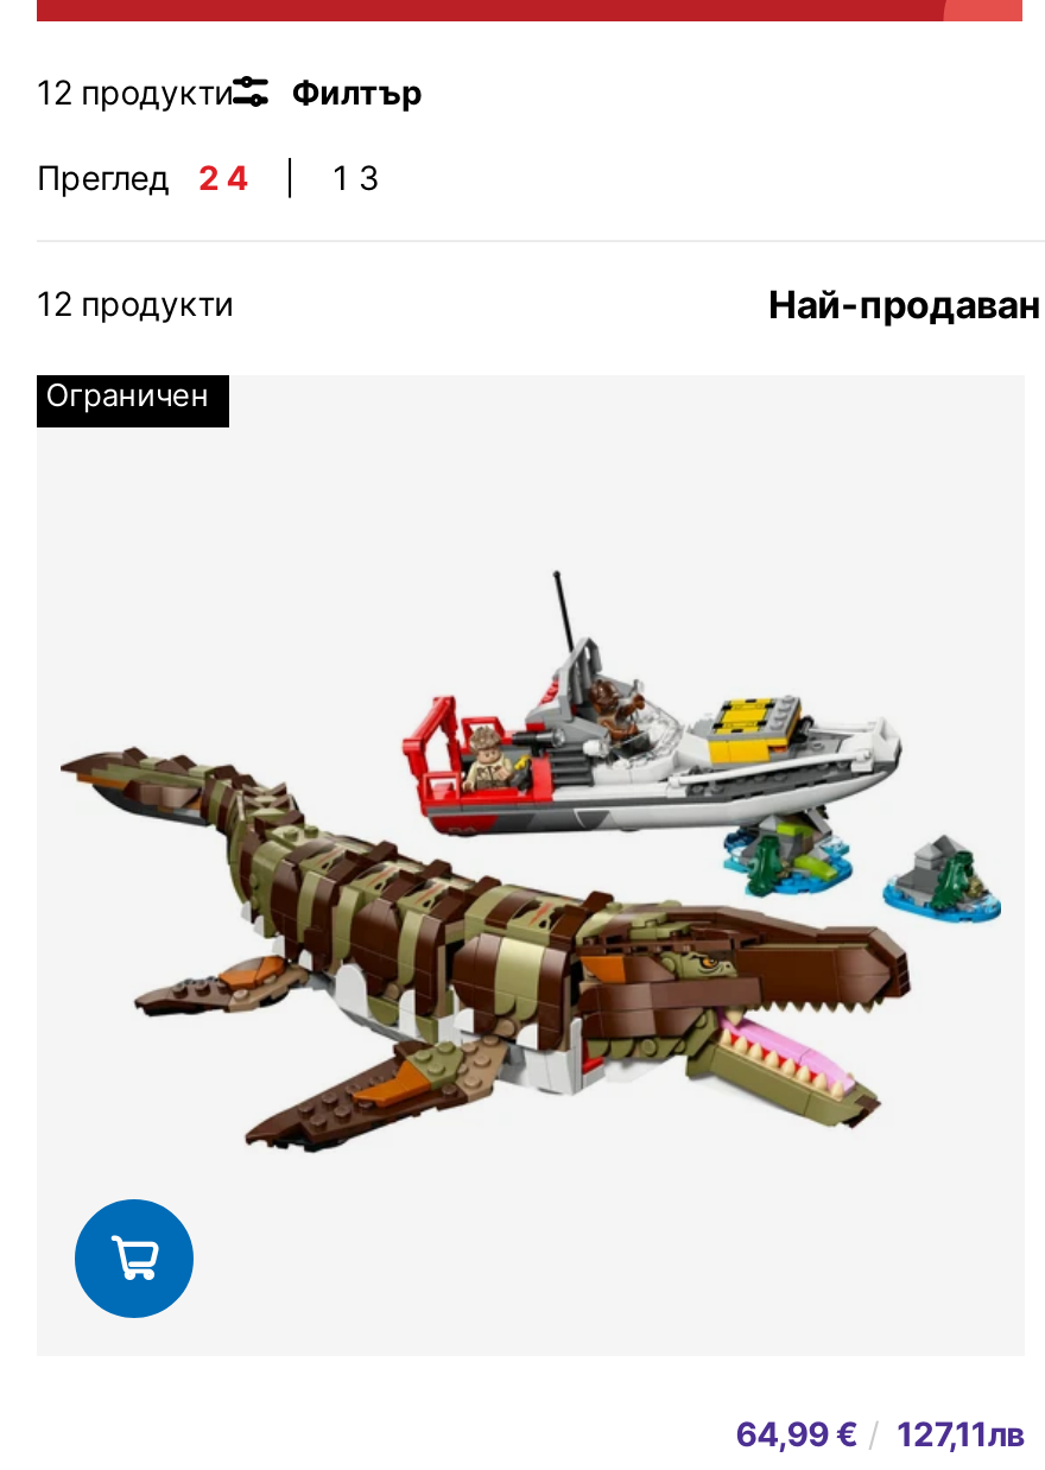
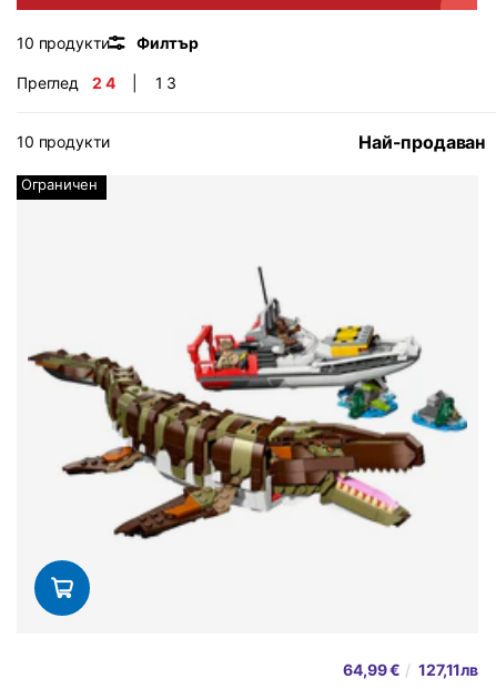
[37,71,423,112] 12 продукти Филтър -> [17,33,198,52] 10 продукти Филтър
[37,283,233,323] 12 продукти -> [17,132,109,151] 10 продукти

